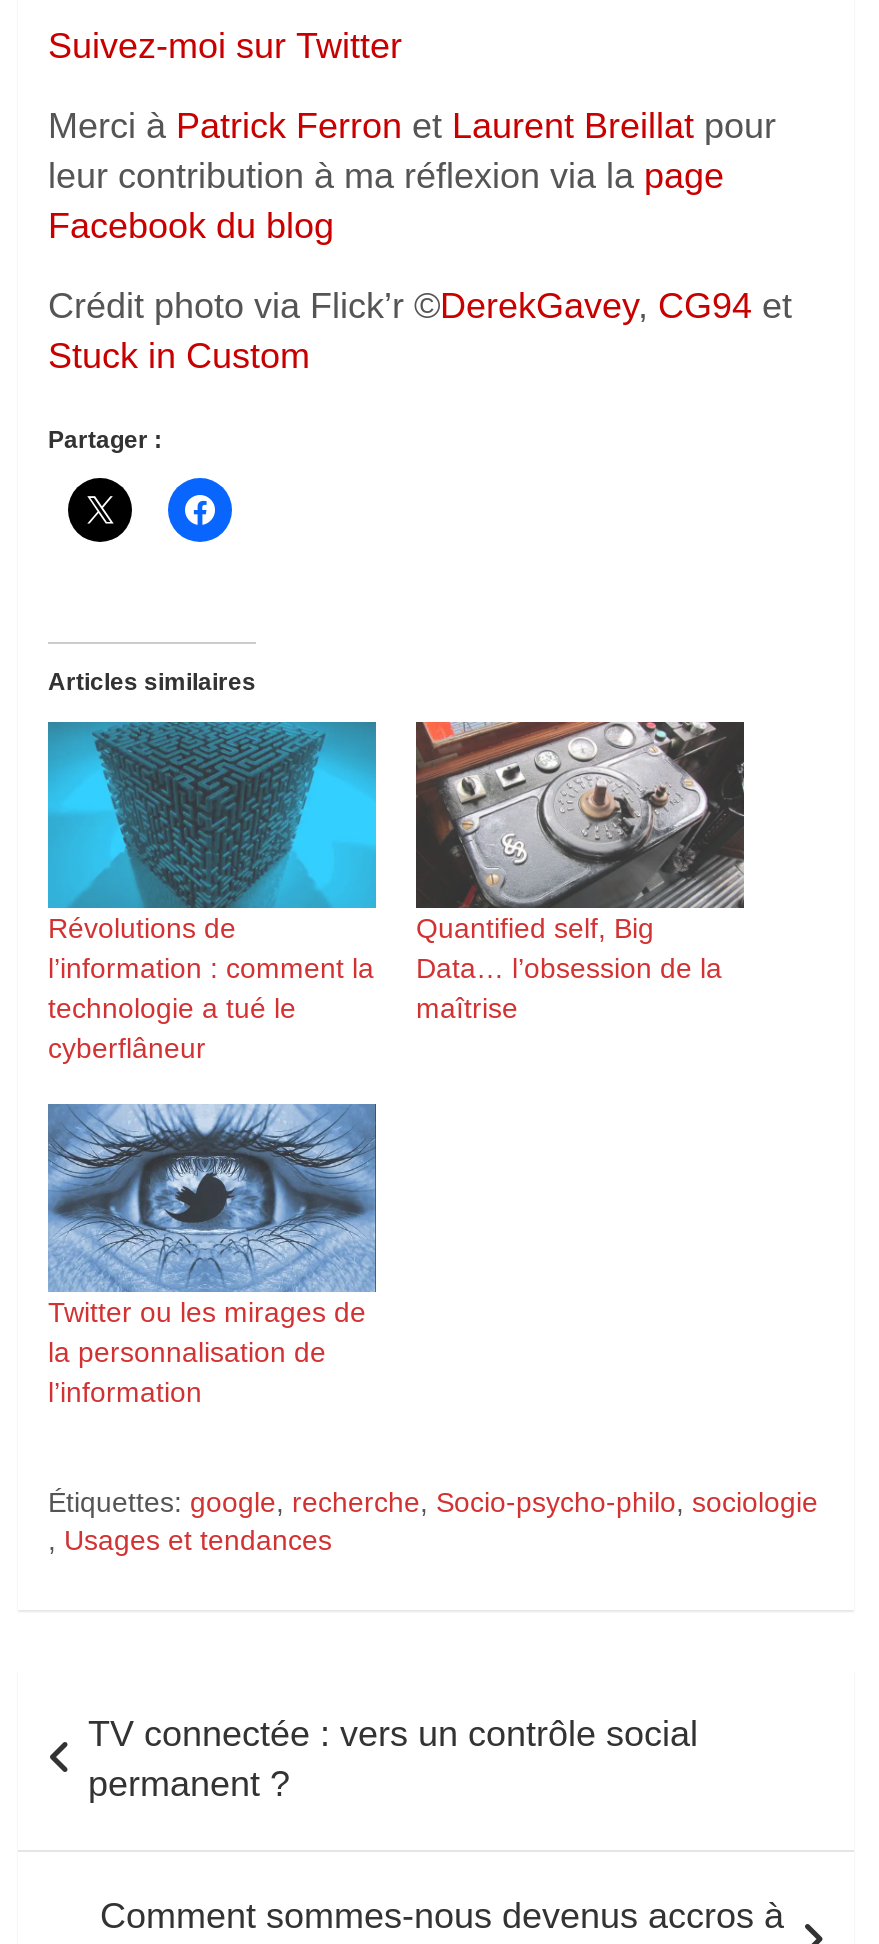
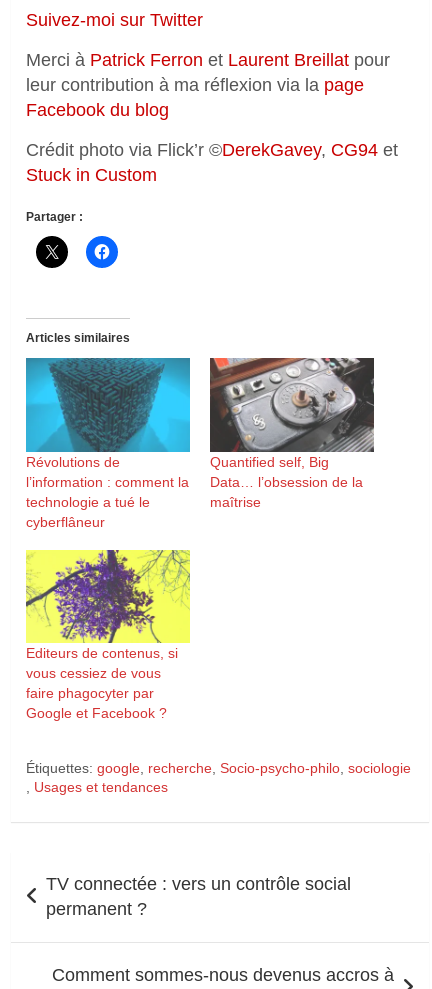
[46,1102,378,1409] [image] | Twitter ou les mirages de | la personnalisation de | l’information -> [25,549,191,721] [image] | Editeurs de contenus, si | vous cessiez de vous | faire phagocyter par | Google et Facebook ?

